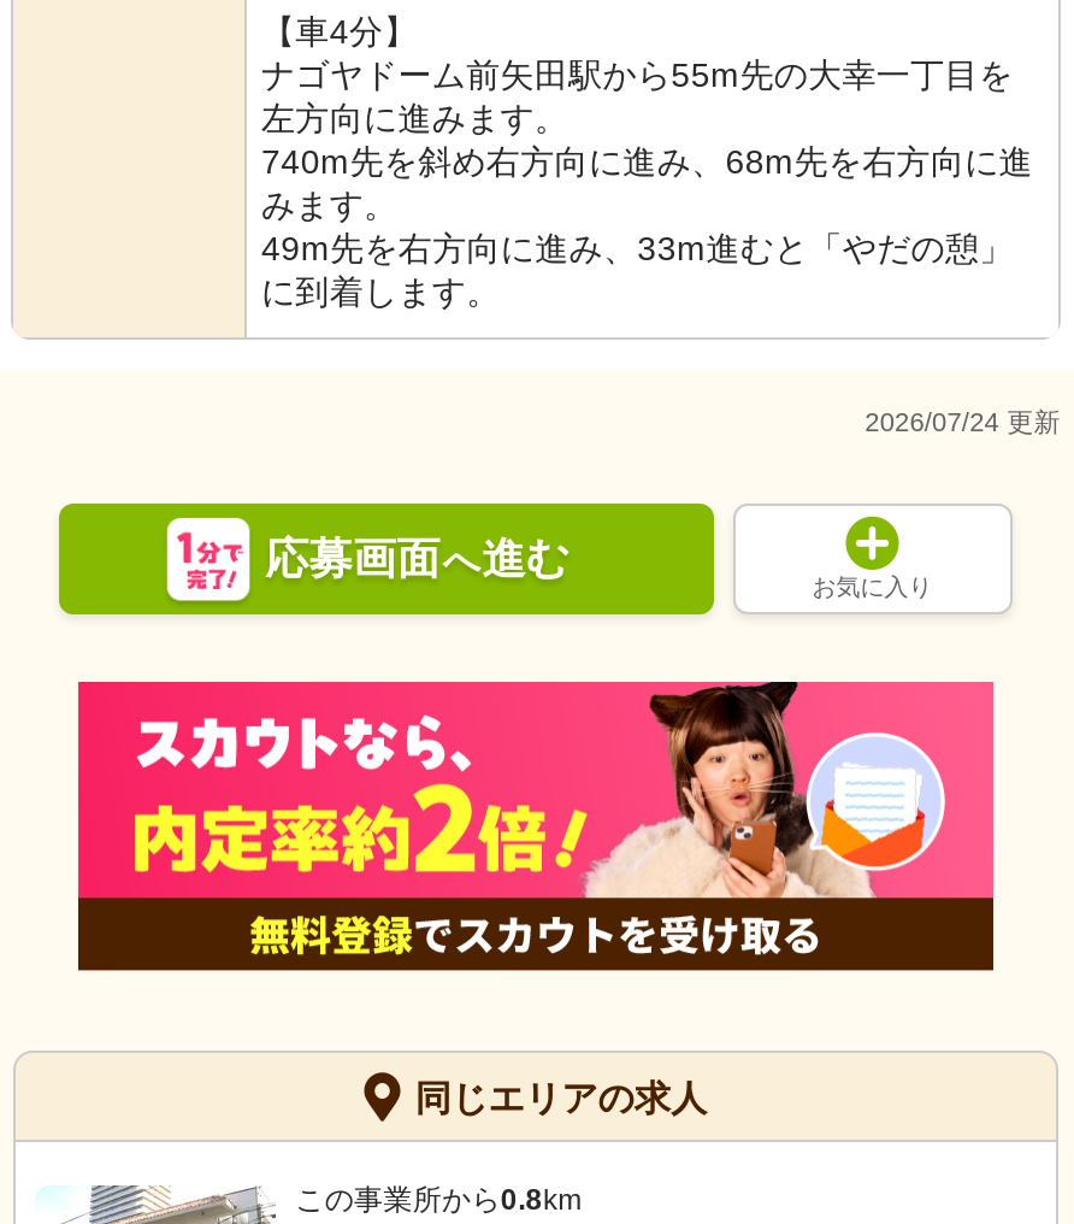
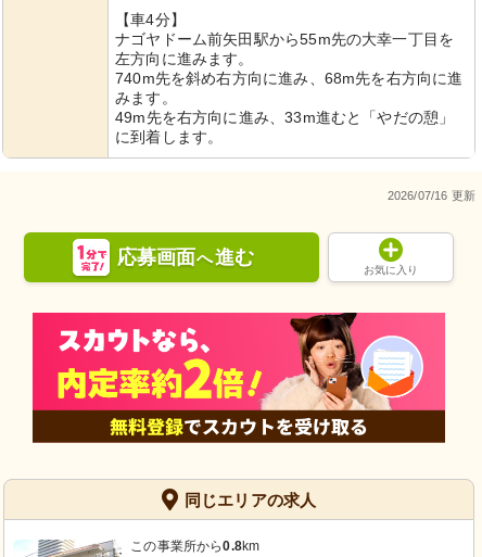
[865,408,1061,437] 2026/07/24 更新 -> [387,189,475,202] 2026/07/16 更新

